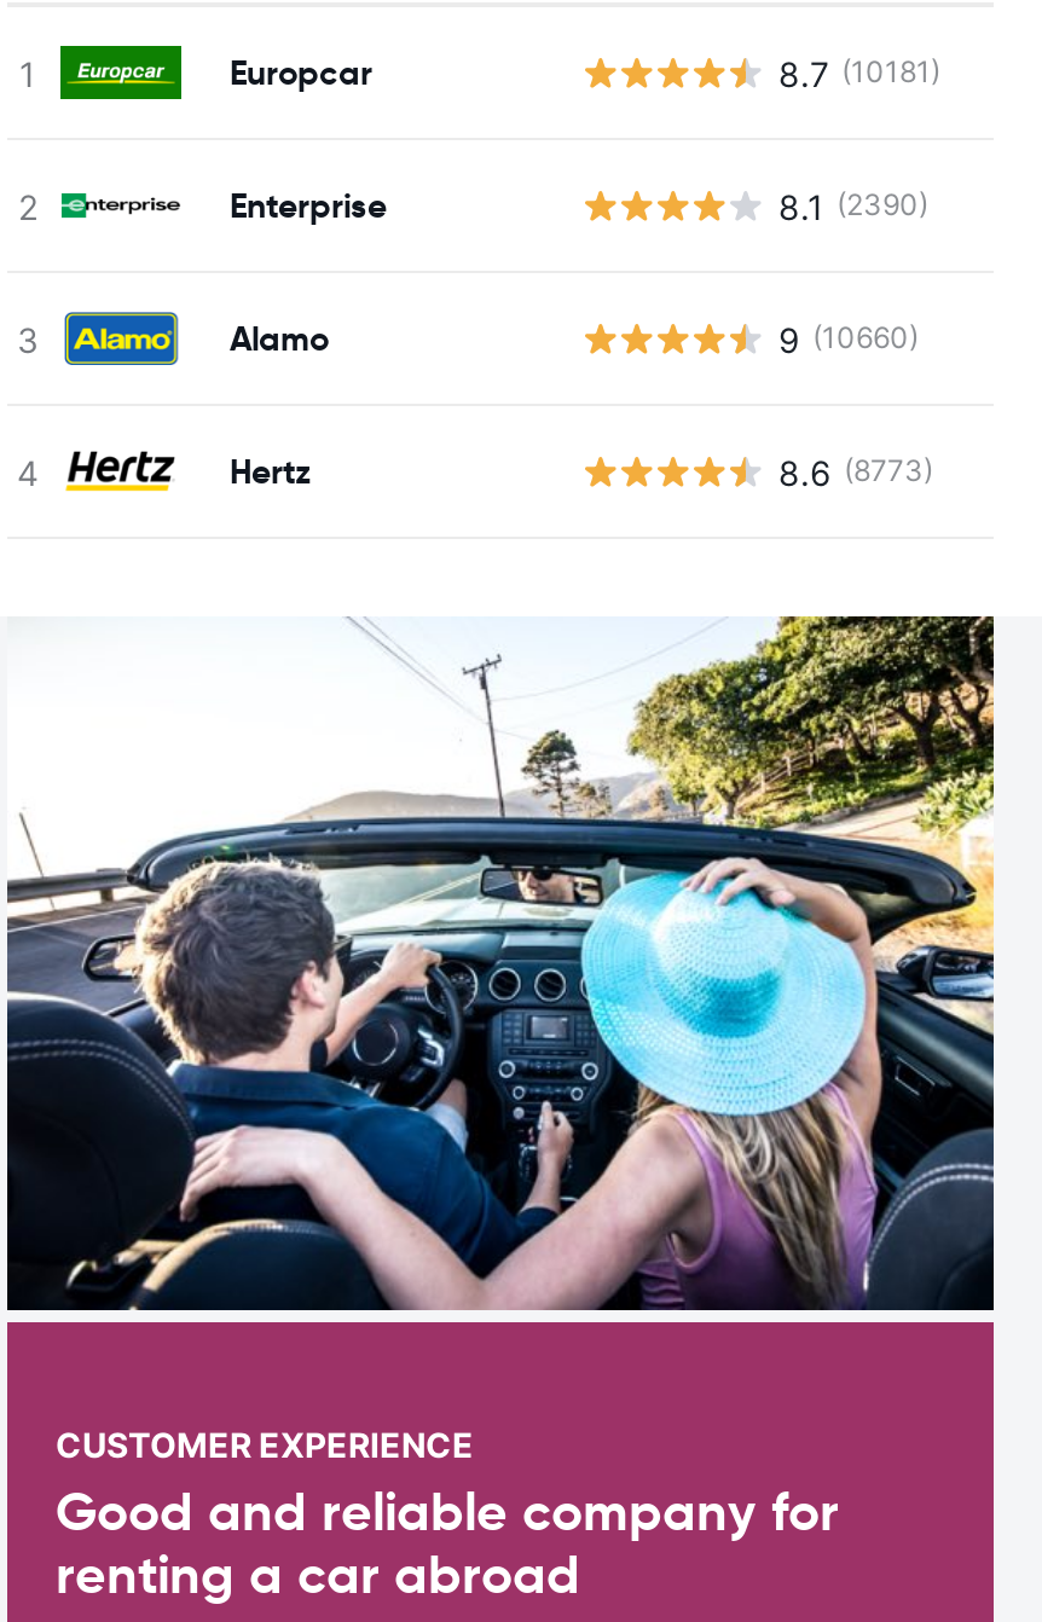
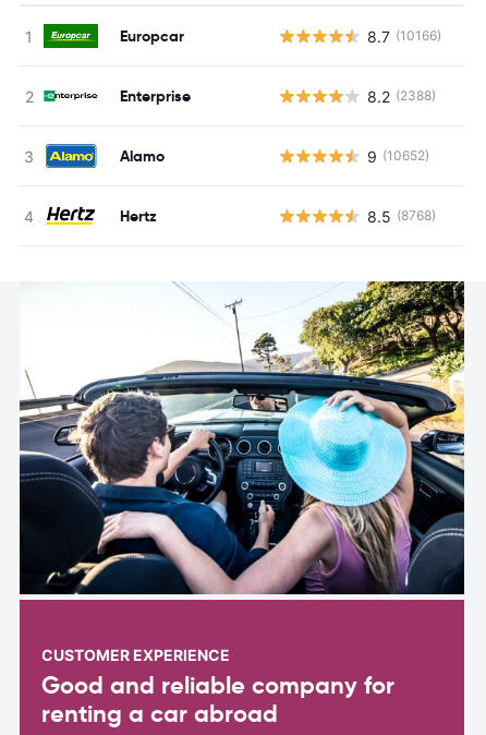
[778,52,940,93] 8.7 (10181) -> [367,27,441,45] 8.7 (10166)
[778,185,928,226] 8.1 (2390) -> [367,87,436,105] 8.2 (2388)
[778,318,919,359] 9 (10660) -> [367,147,429,165] 9 (10652)
[778,451,933,492] 8.6 (8773) -> [367,207,436,225] 8.5 (8768)

